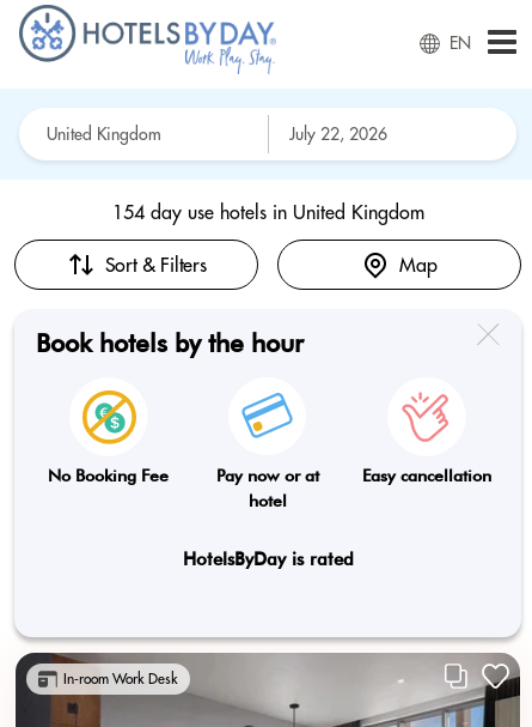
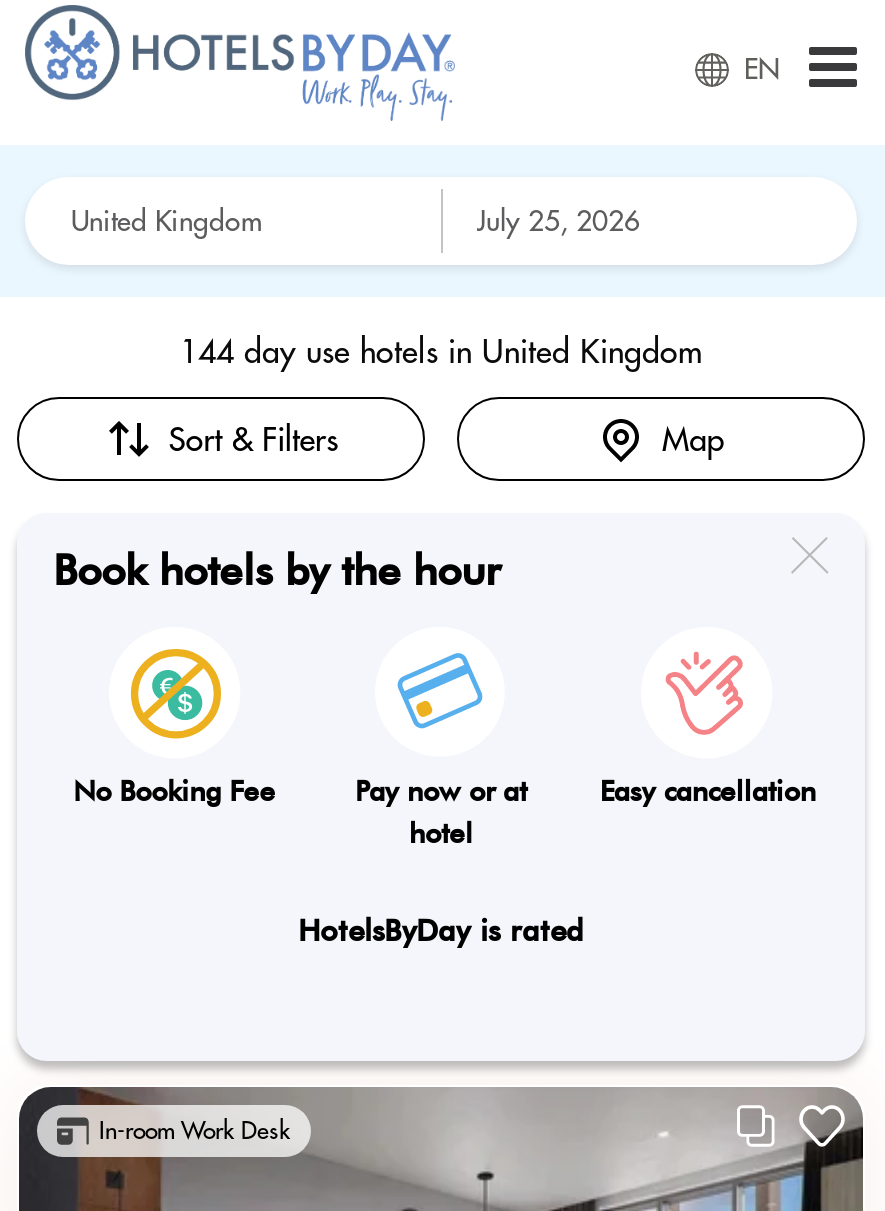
[112,200,424,224] 154 day use hotels in United Kingdom -> [180,331,702,371] 144 day use hotels in United Kingdom

